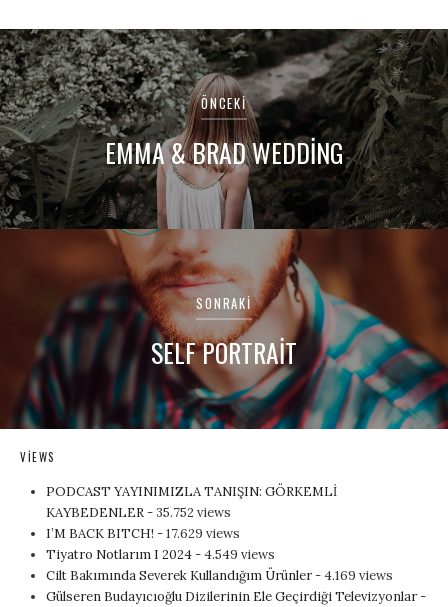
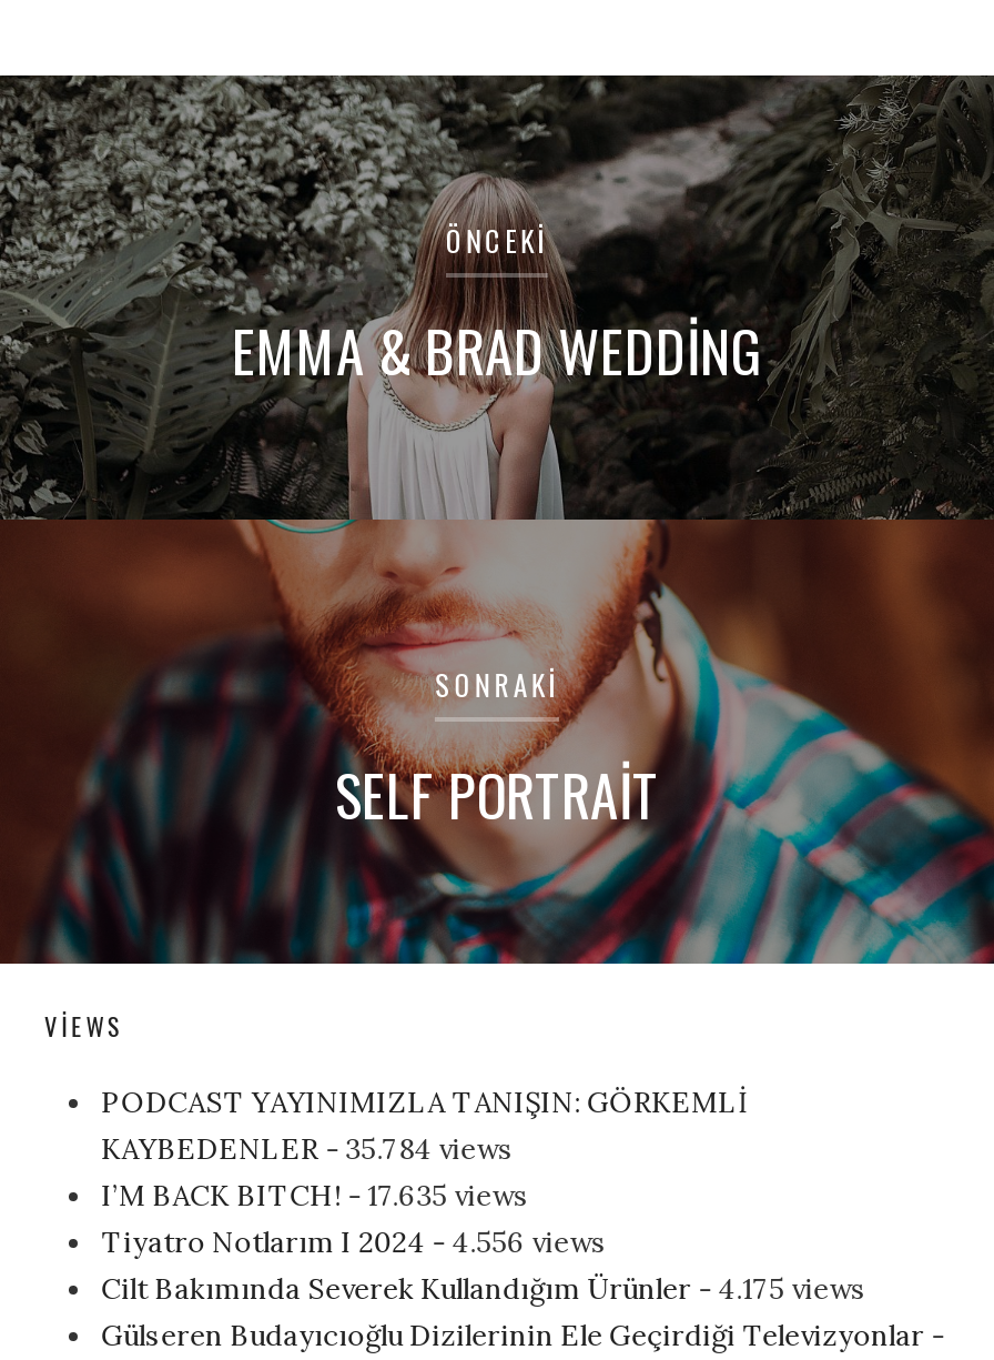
[46,503,231,520] KAYBEDENLER - 35.752 views -> [101,1130,514,1168] KAYBEDENLER - 35.784 views
[46,524,240,541] I’M BACK BITCH! - 17.629 views -> [101,1177,529,1215] I’M BACK BITCH! - 17.635 views
[46,545,275,562] Tiyatro Notlarım I 2024 - 4.549 views -> [101,1223,607,1261] Tiyatro Notlarım I 2024 - 4.556 views
[46,566,393,583] Cilt Bakımında Severek Kullandığım Ürünler - 4.169 views -> [101,1270,867,1308] Cilt Bakımında Severek Kullandığım Ürünler - 4.175 views

